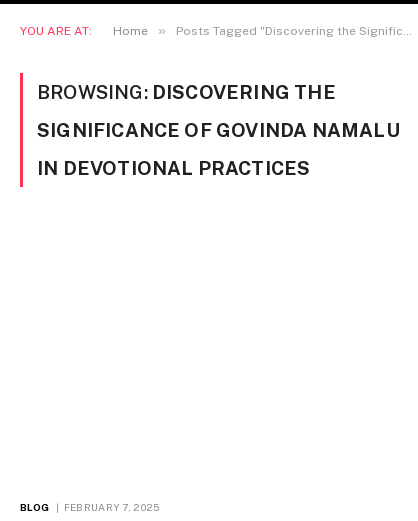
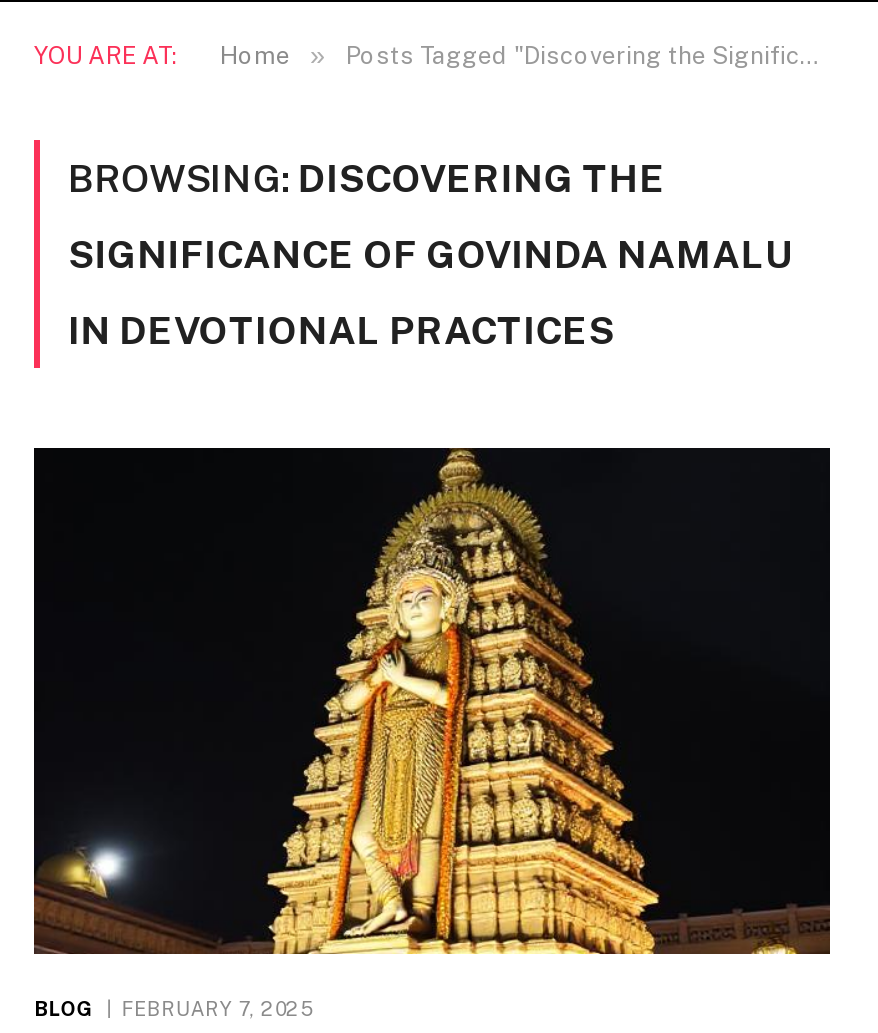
none -> [32,446,832,956] [image]

